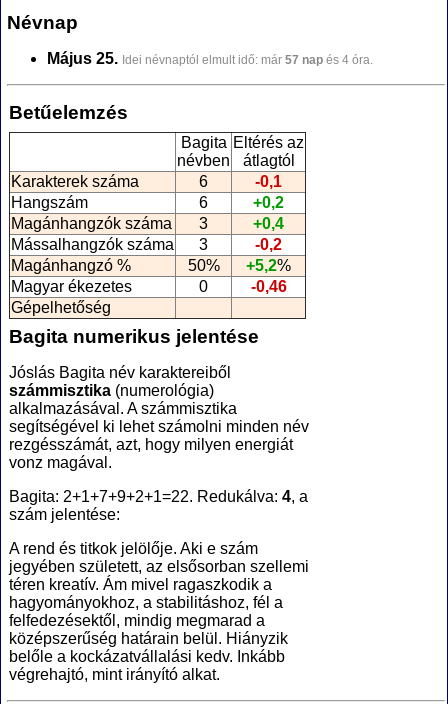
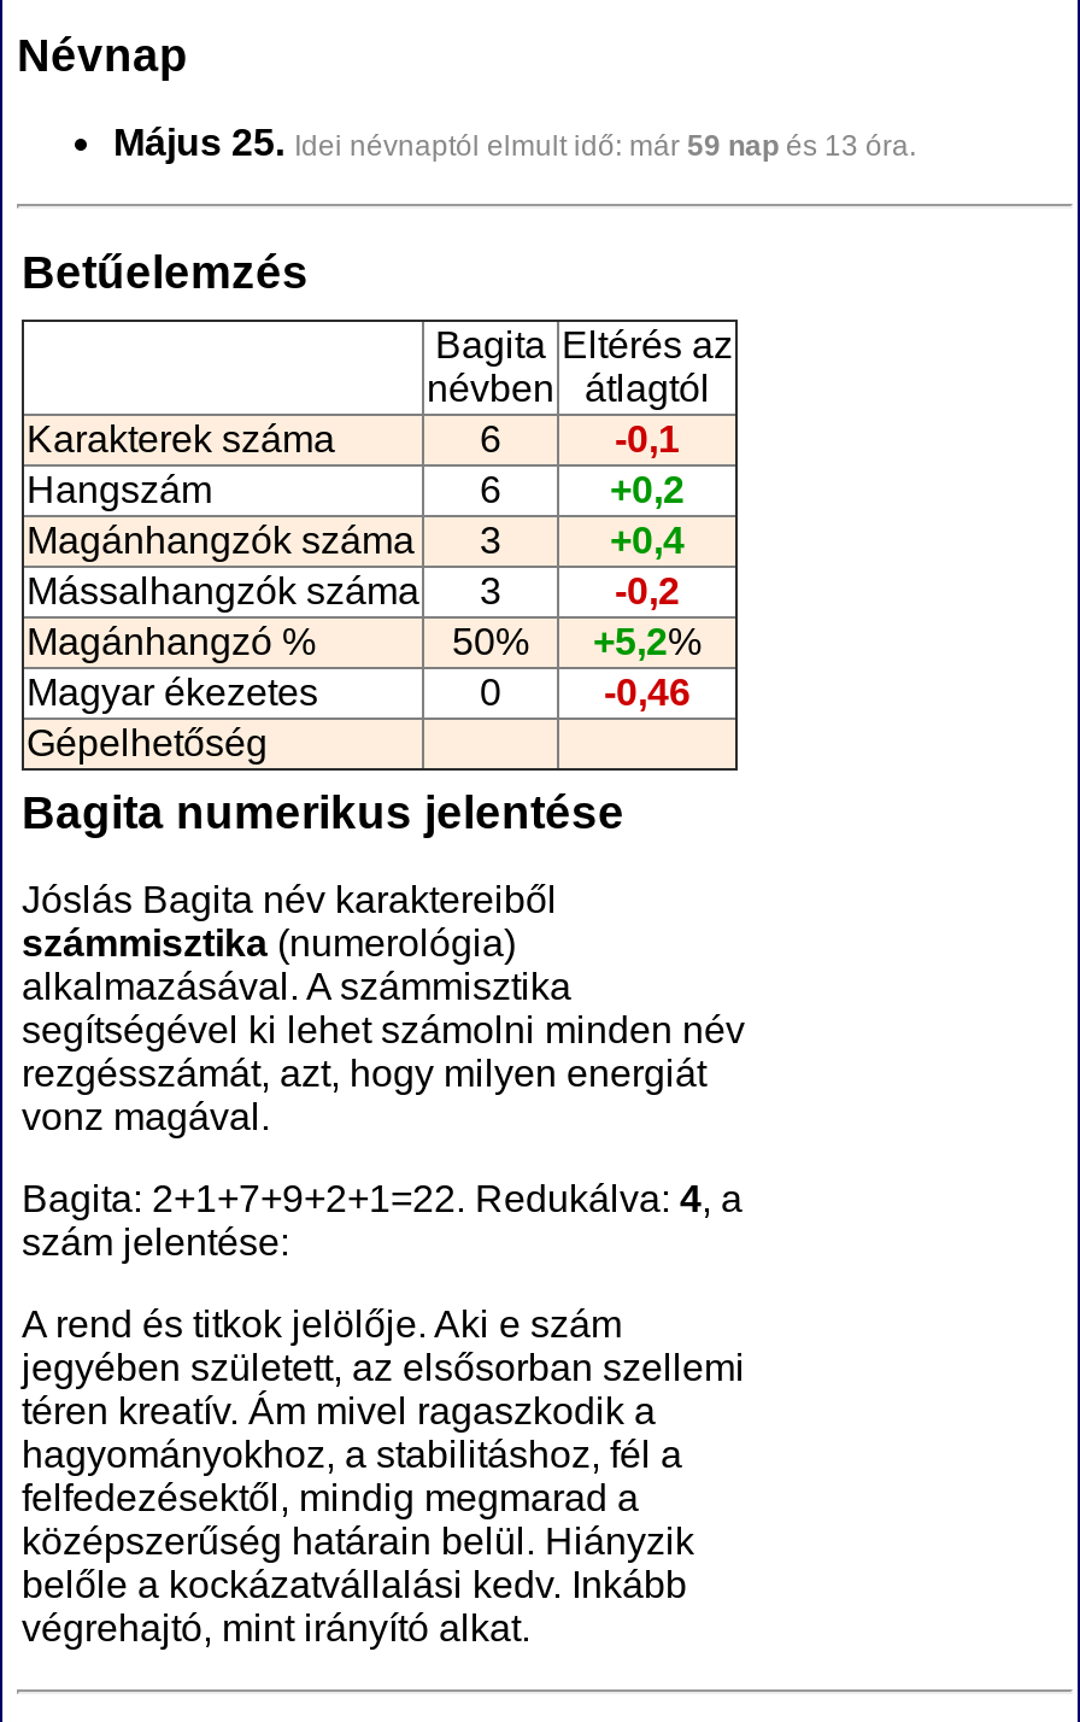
[47,50,373,67] Május 25. Idei névnaptól elmult idő: már 57 nap és 4 óra. -> [113,123,916,164] Május 25. Idei névnaptól elmult idő: már 59 nap és 13 óra.

